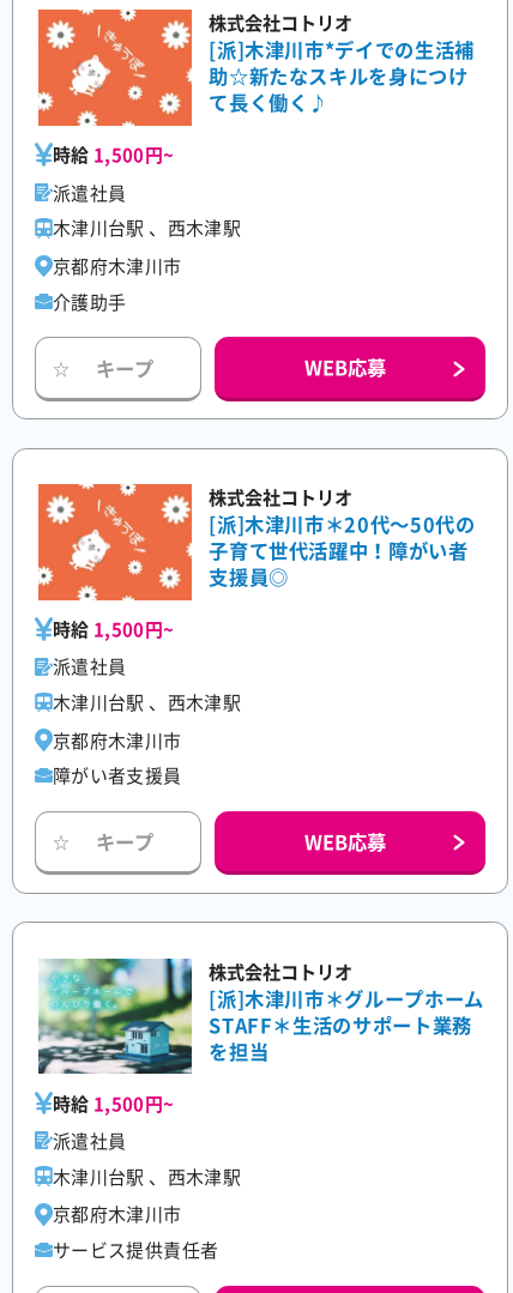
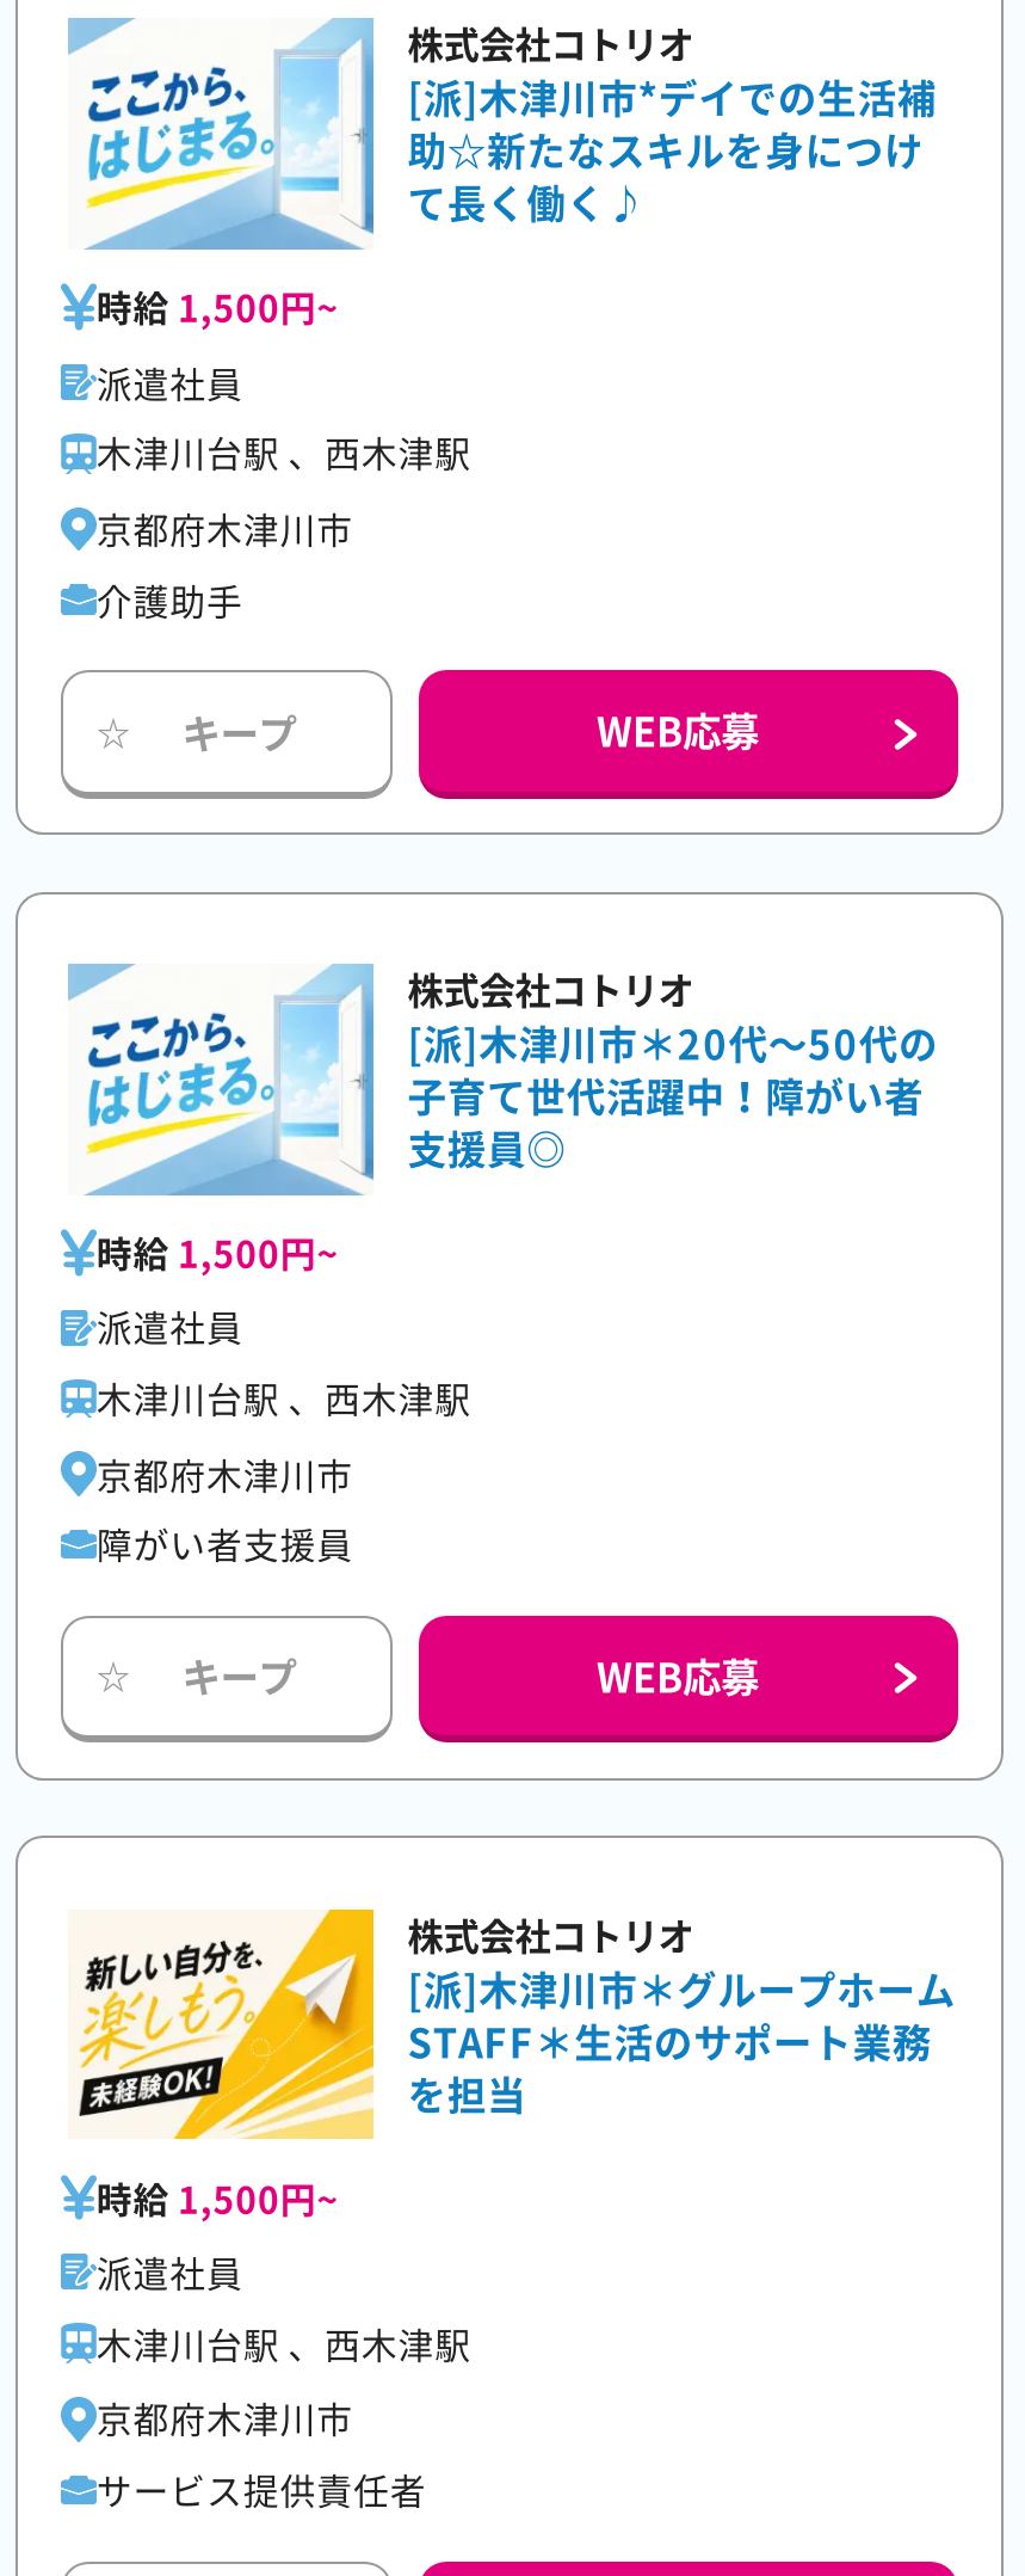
[37,8,193,127] [image] -> [66,16,376,252] [image]
[37,483,193,602] [image] -> [66,961,376,1198] [image]
[37,957,193,1075] [image] -> [68,1907,376,2141] [image]

